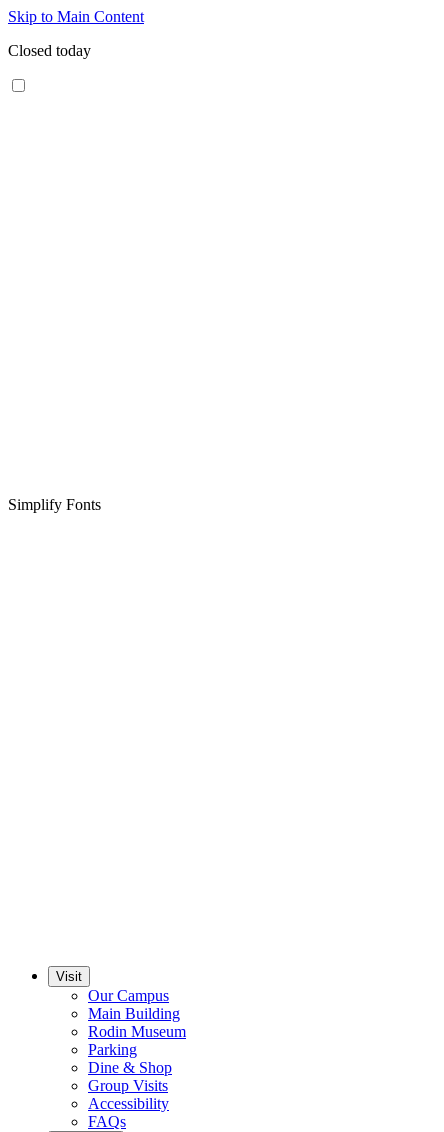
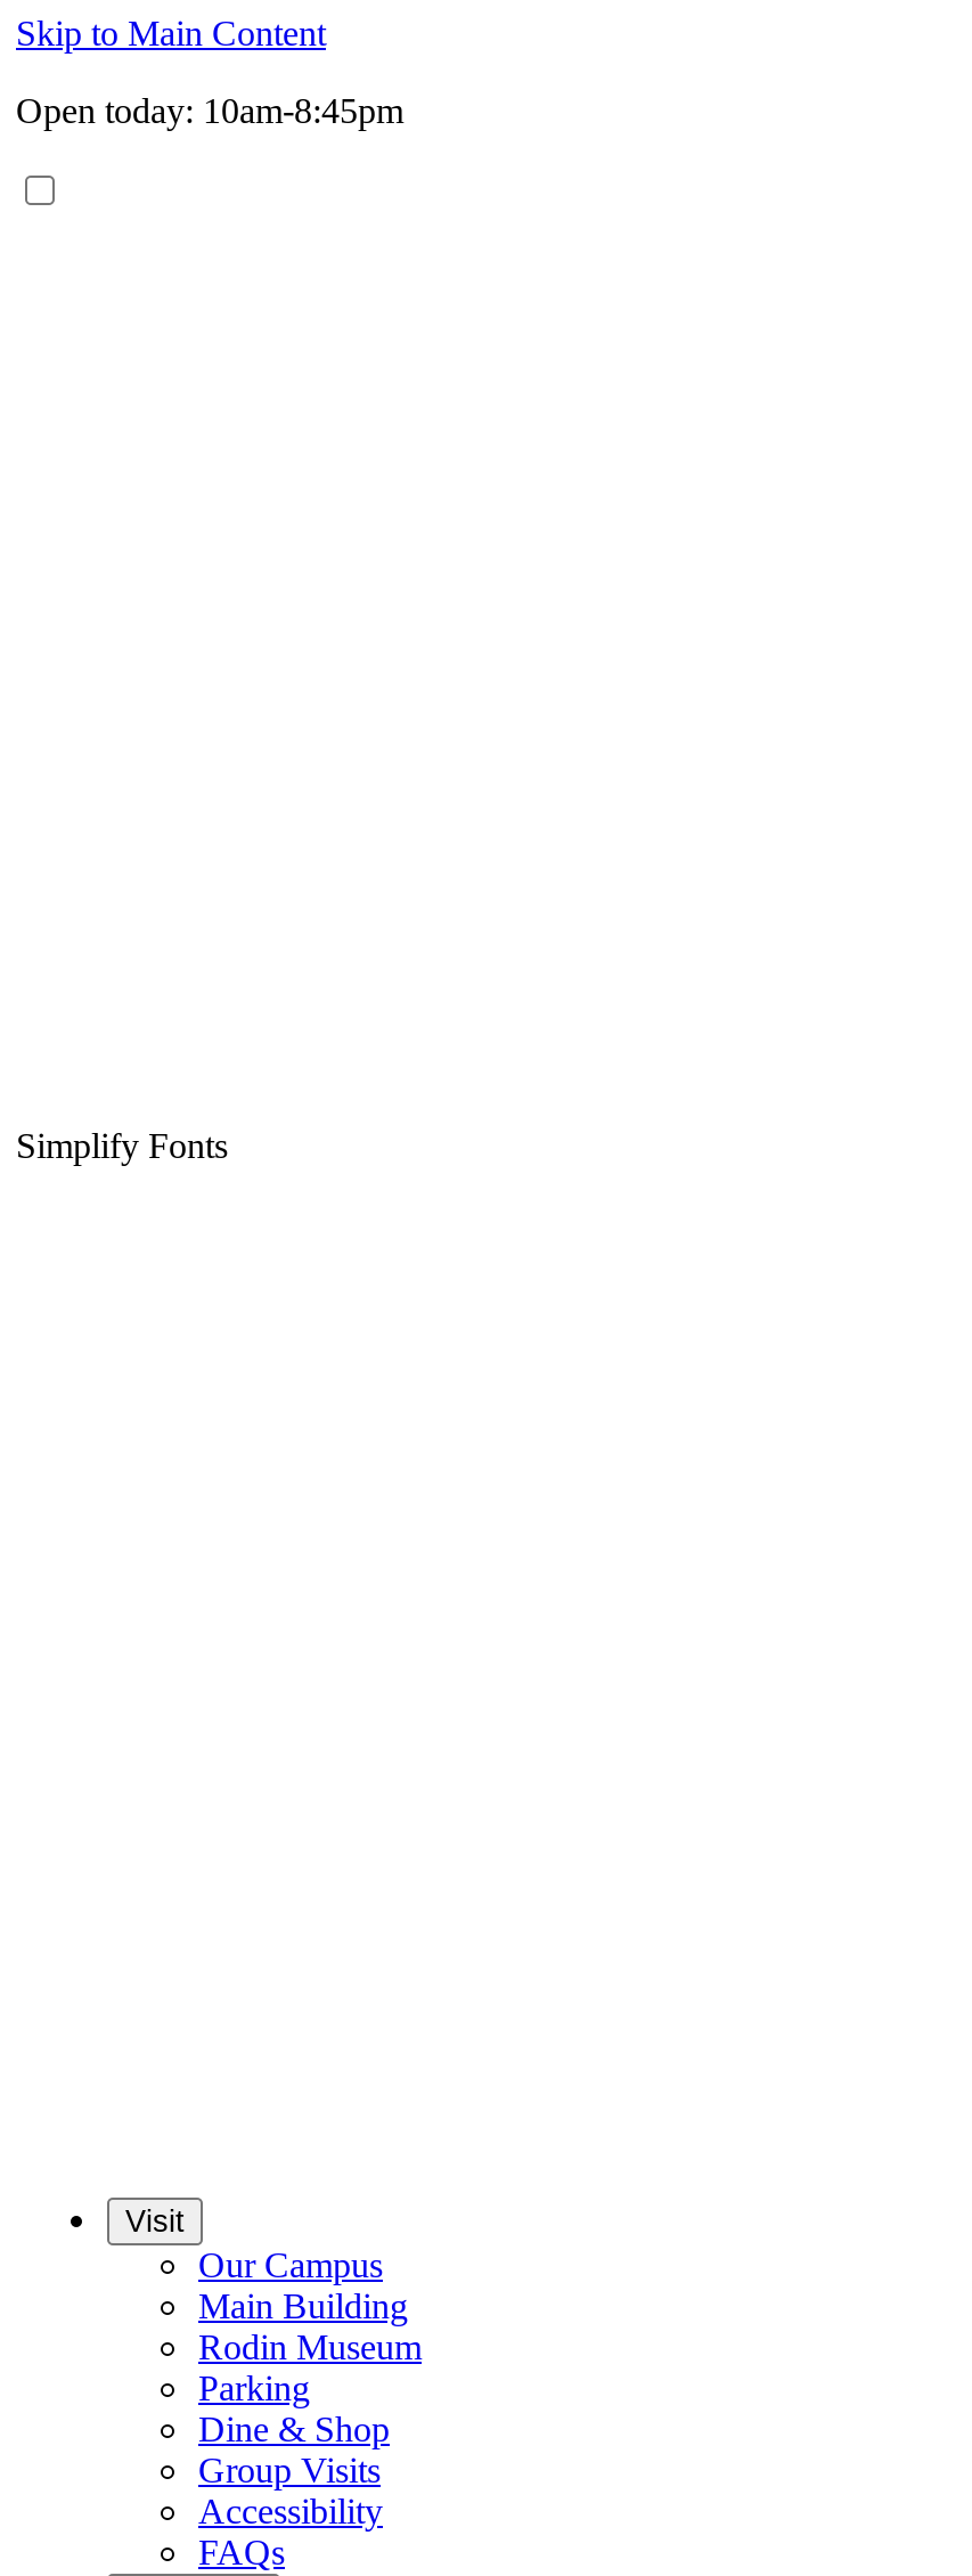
[8,42,91,59] Closed today -> [16,91,403,130] Open today: 10am-8:45pm

